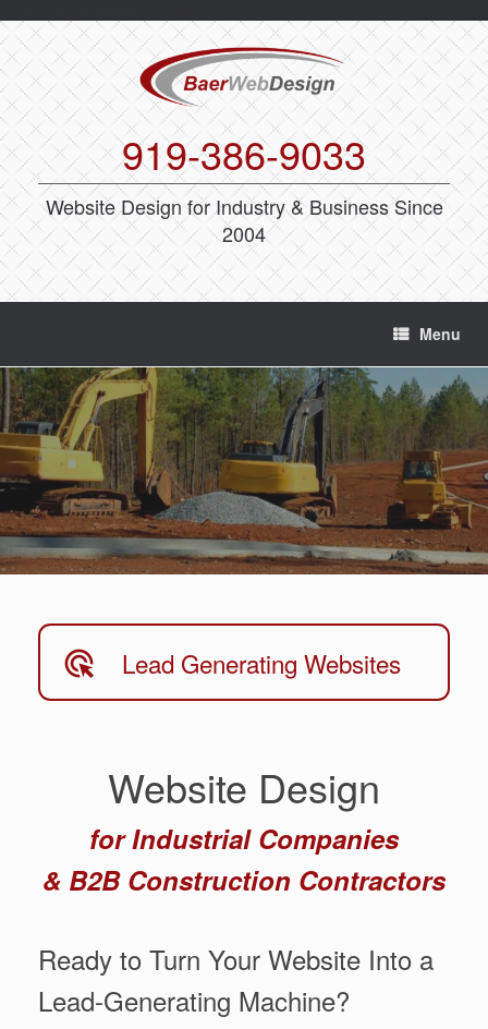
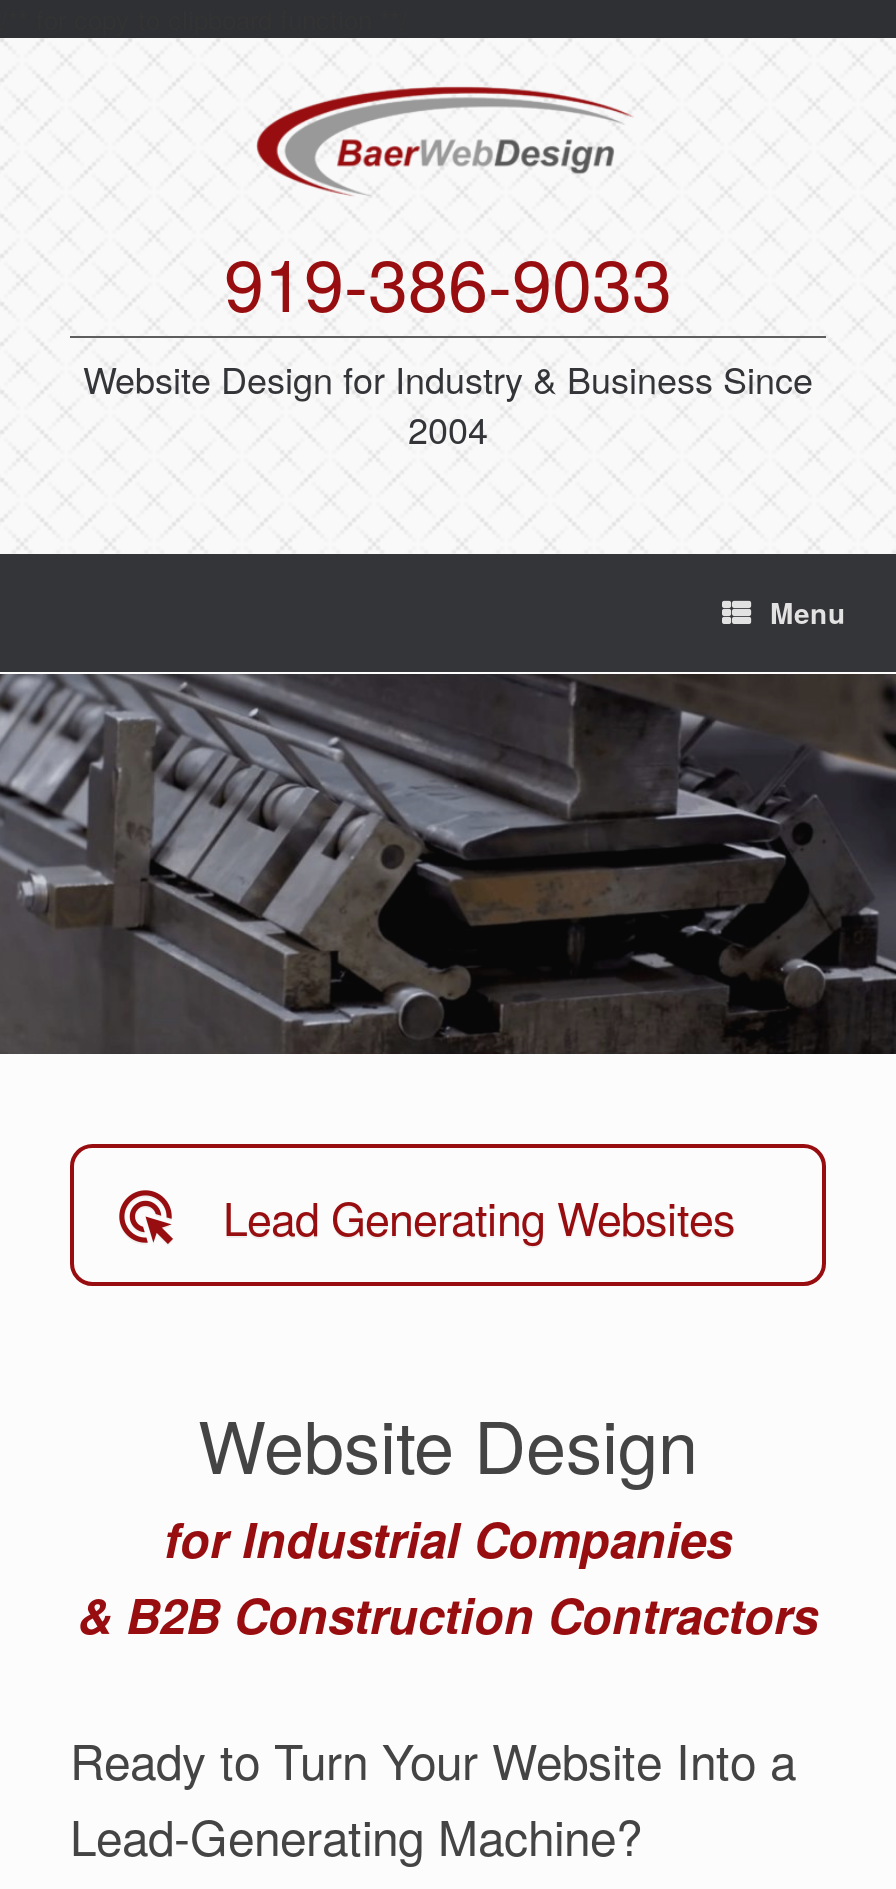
[3,366,485,576] [image] -> [6,672,890,1056] [image]

